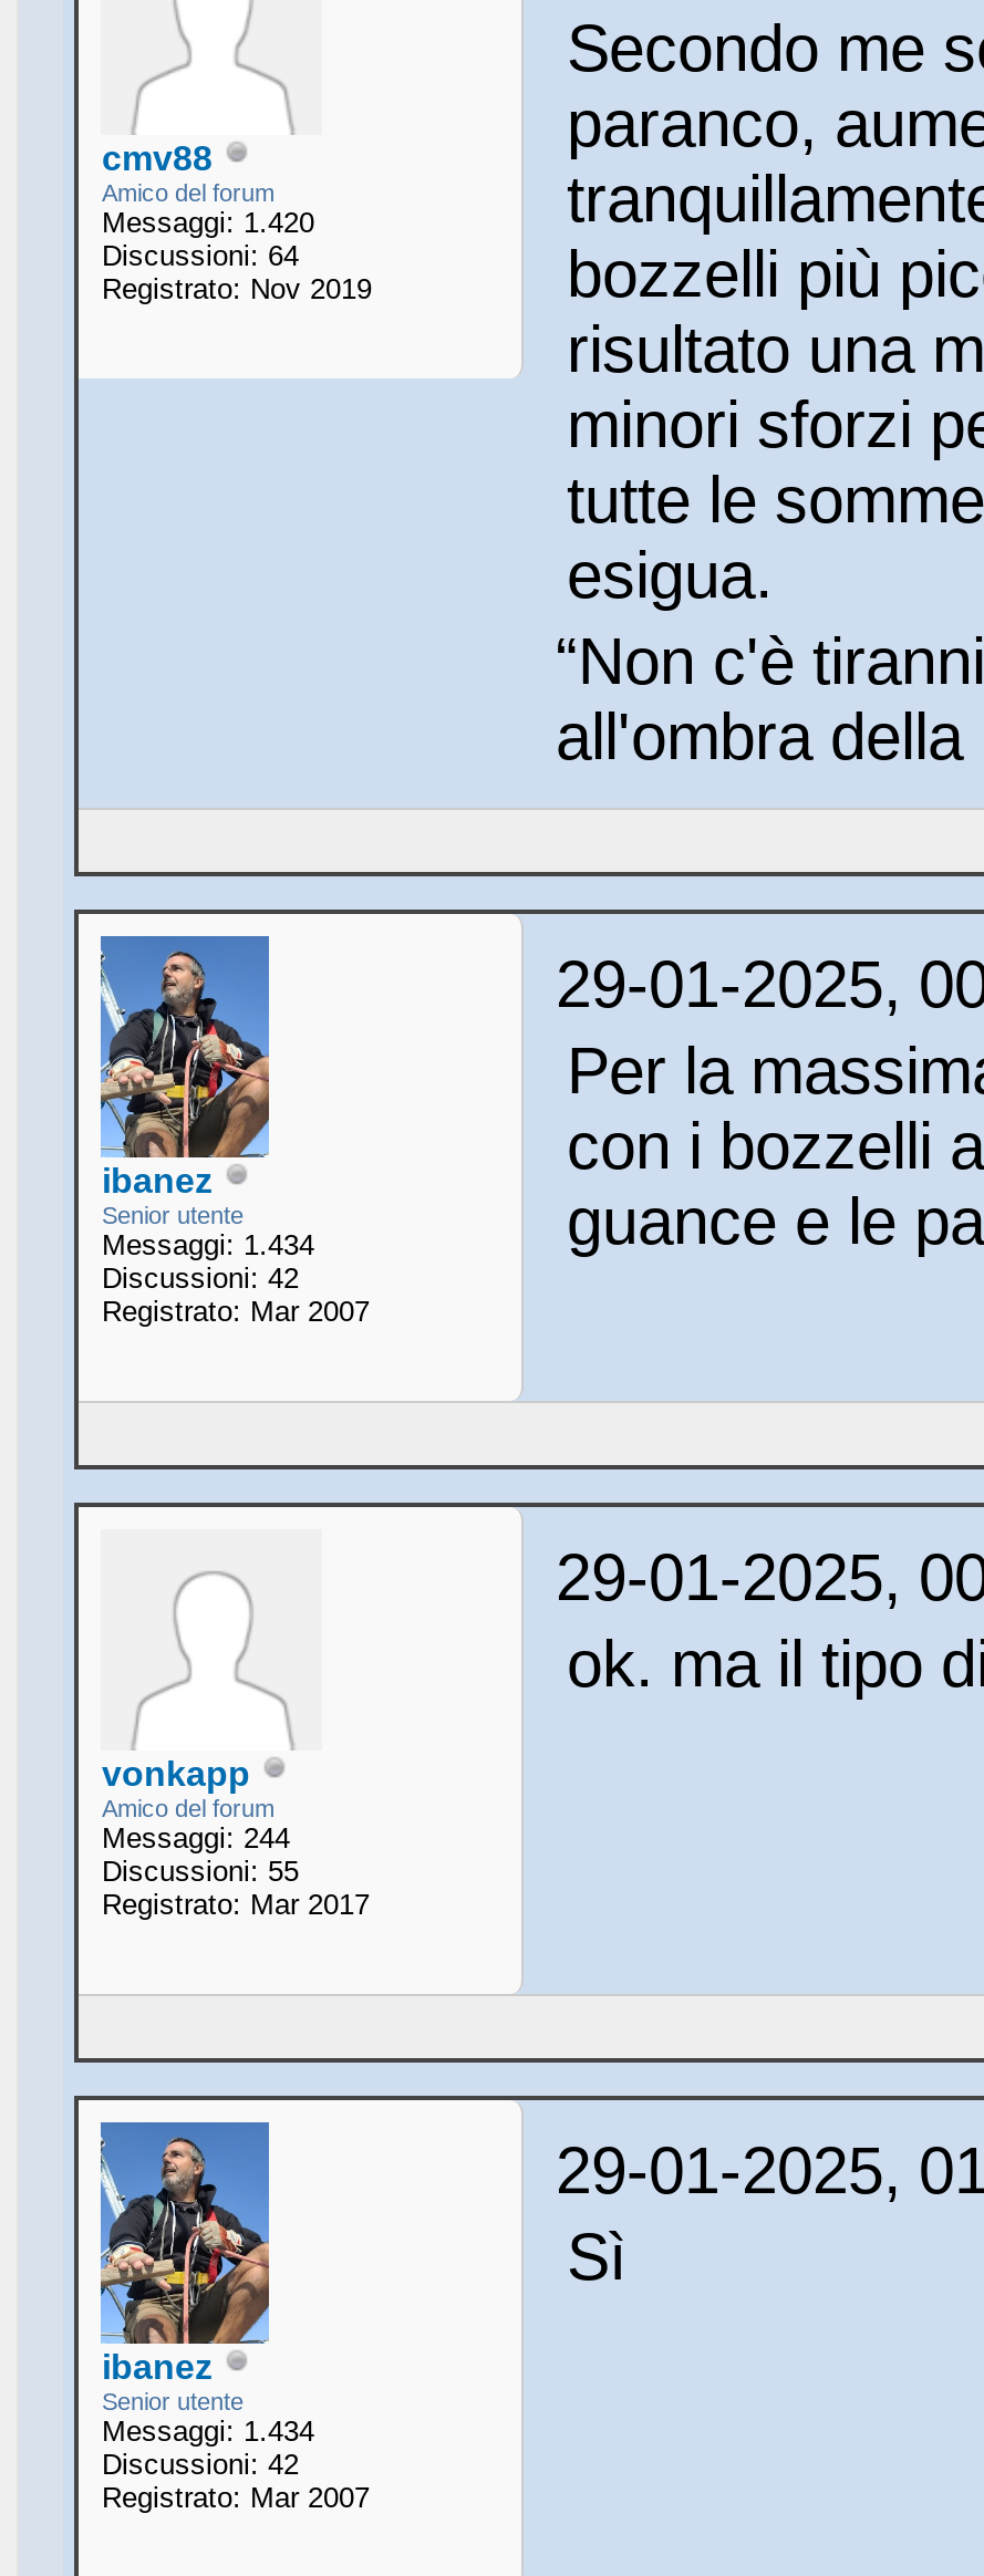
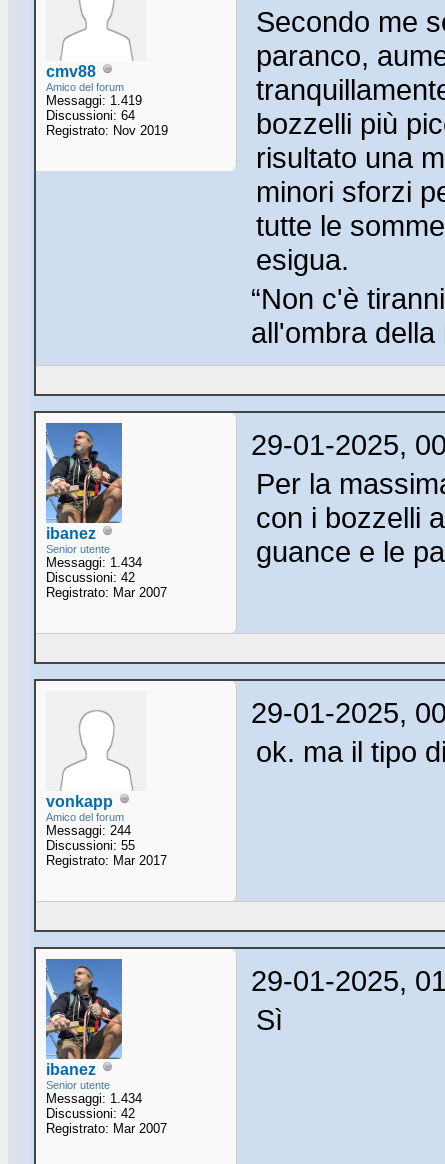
[102,205,314,238] Messaggi: 1.420 -> [46,93,142,108] Messaggi: 1.419

